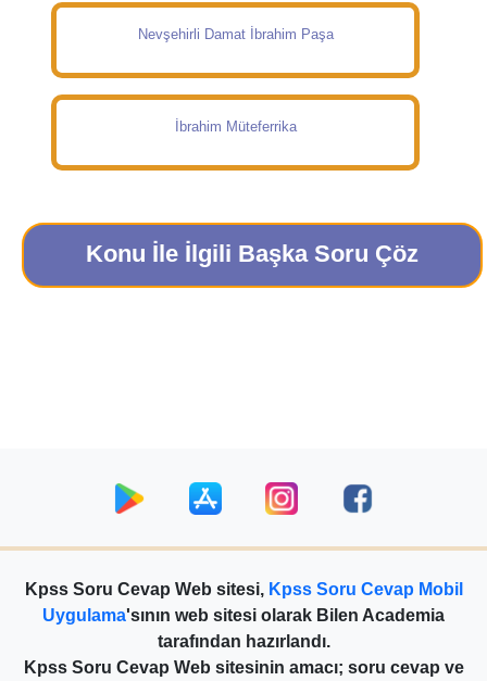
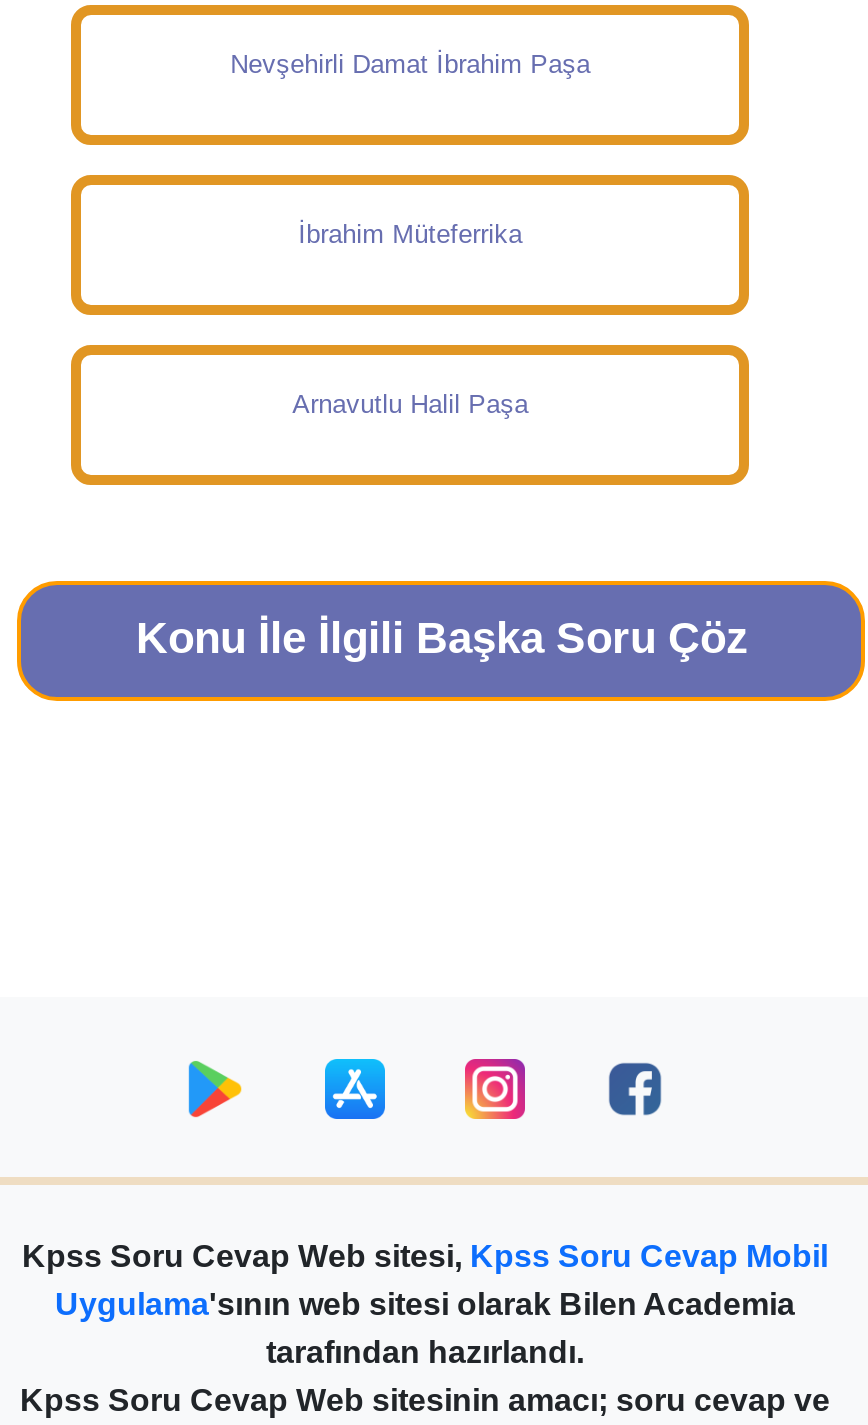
none -> [292,389,528,419] Arnavutlu Halil Paşa

